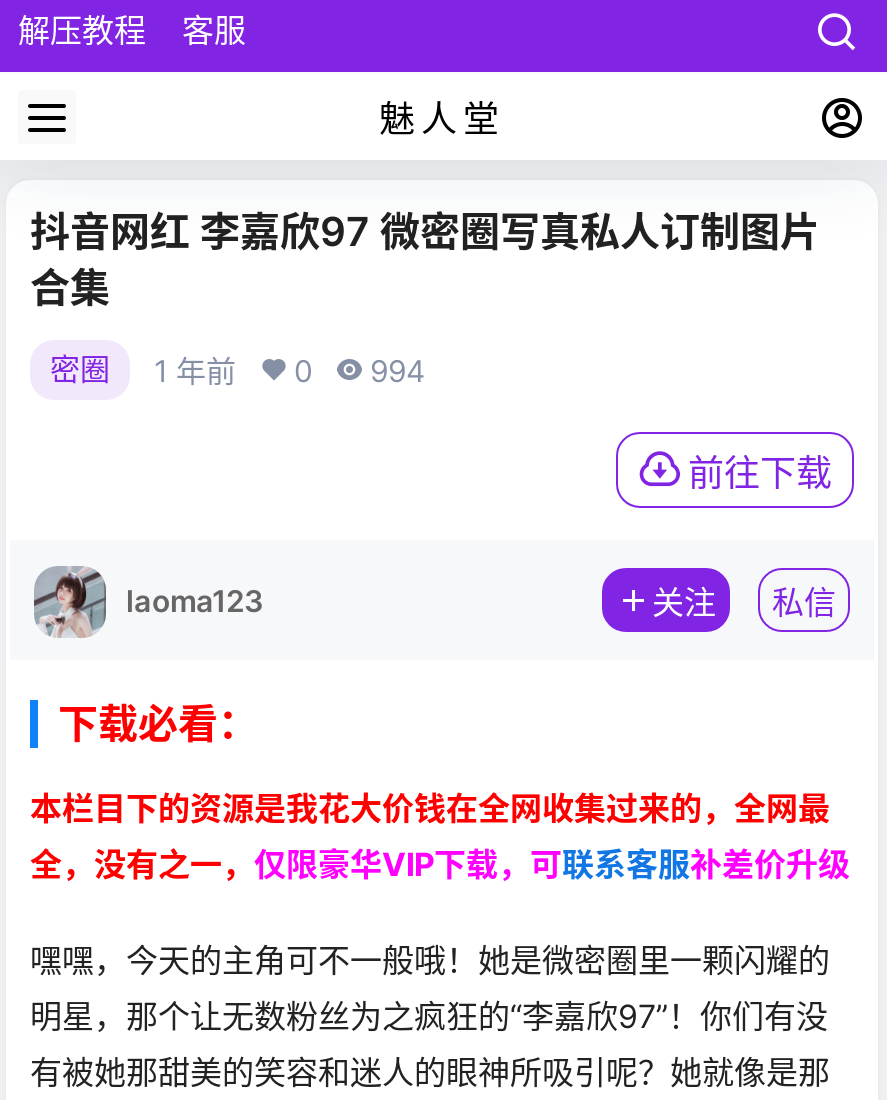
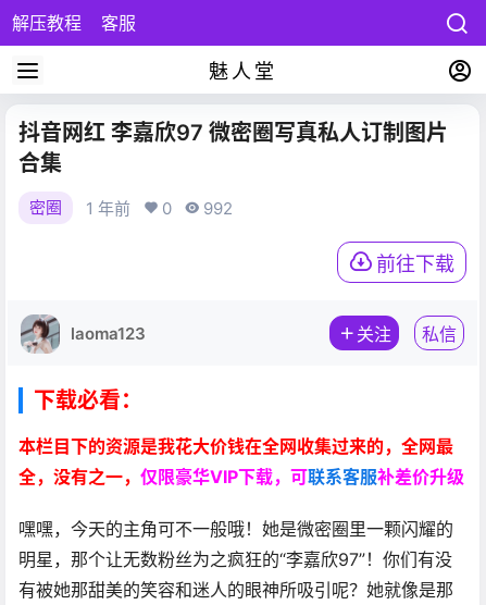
[50,350,426,389] 密圈 1 年前 0 994 -> [29,197,233,218] 密圈 1 年前 0 992

